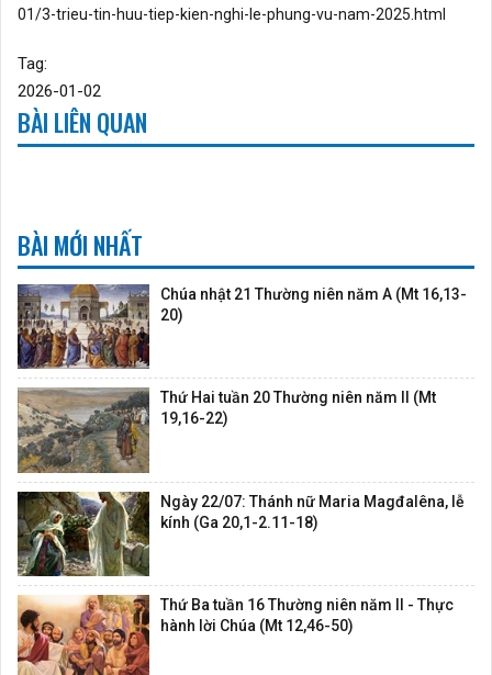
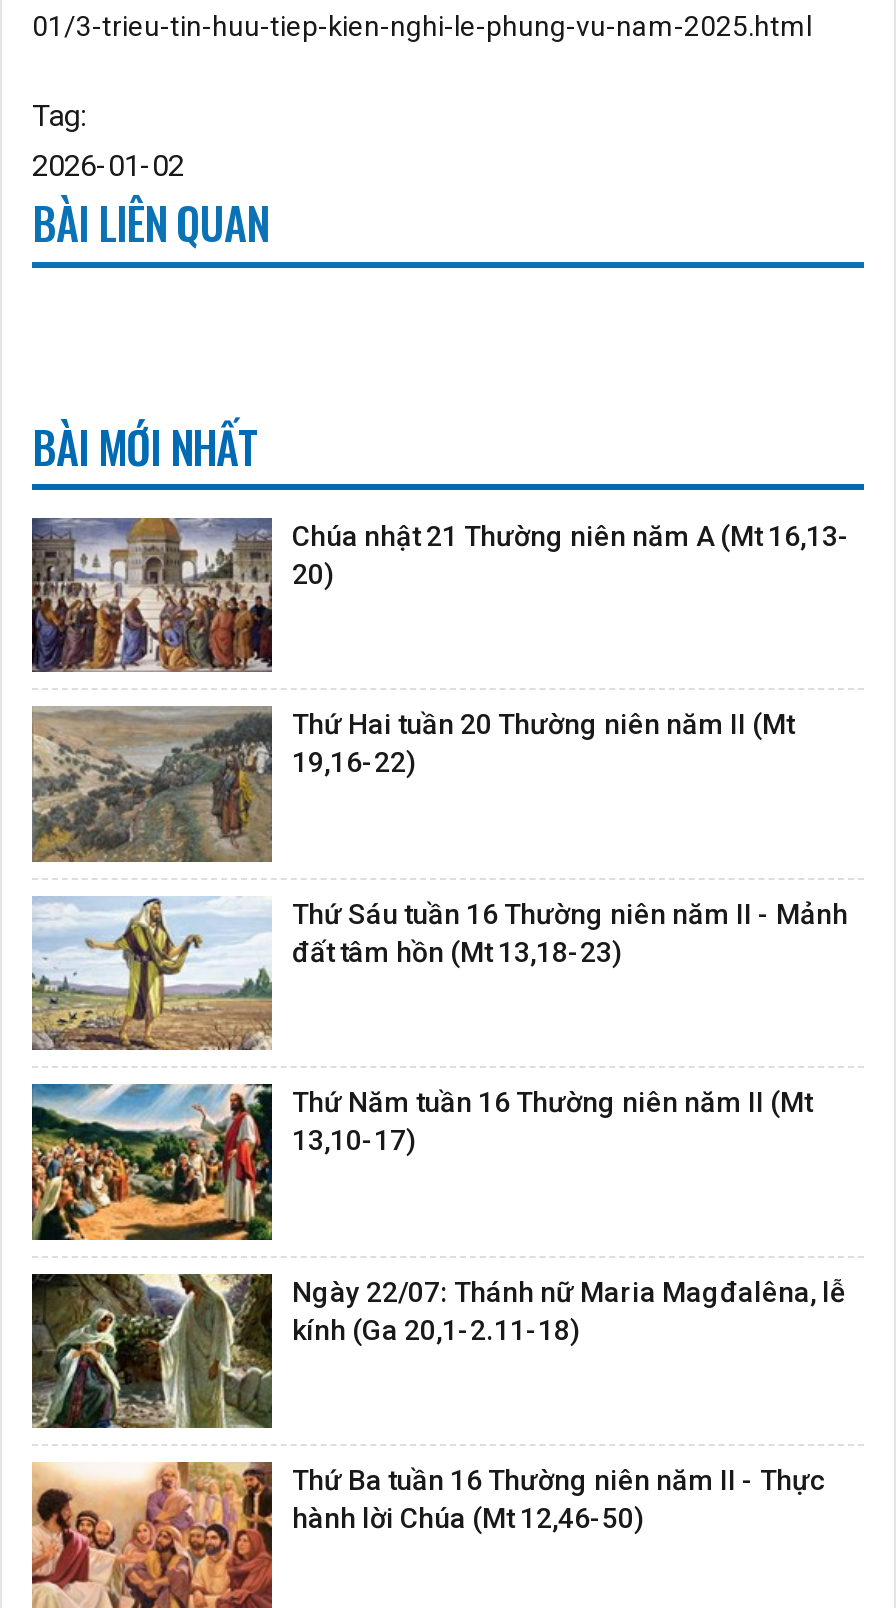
none -> [30,896,848,1050] [image] | Thứ Sáu tuần 16 Thường niên năm II - Mảnh | đất tâm hồn (Mt 13,18-23)
none -> [30,1082,812,1242] [image] | Thứ Năm tuần 16 Thường niên năm II (Mt | 13,10-17)

